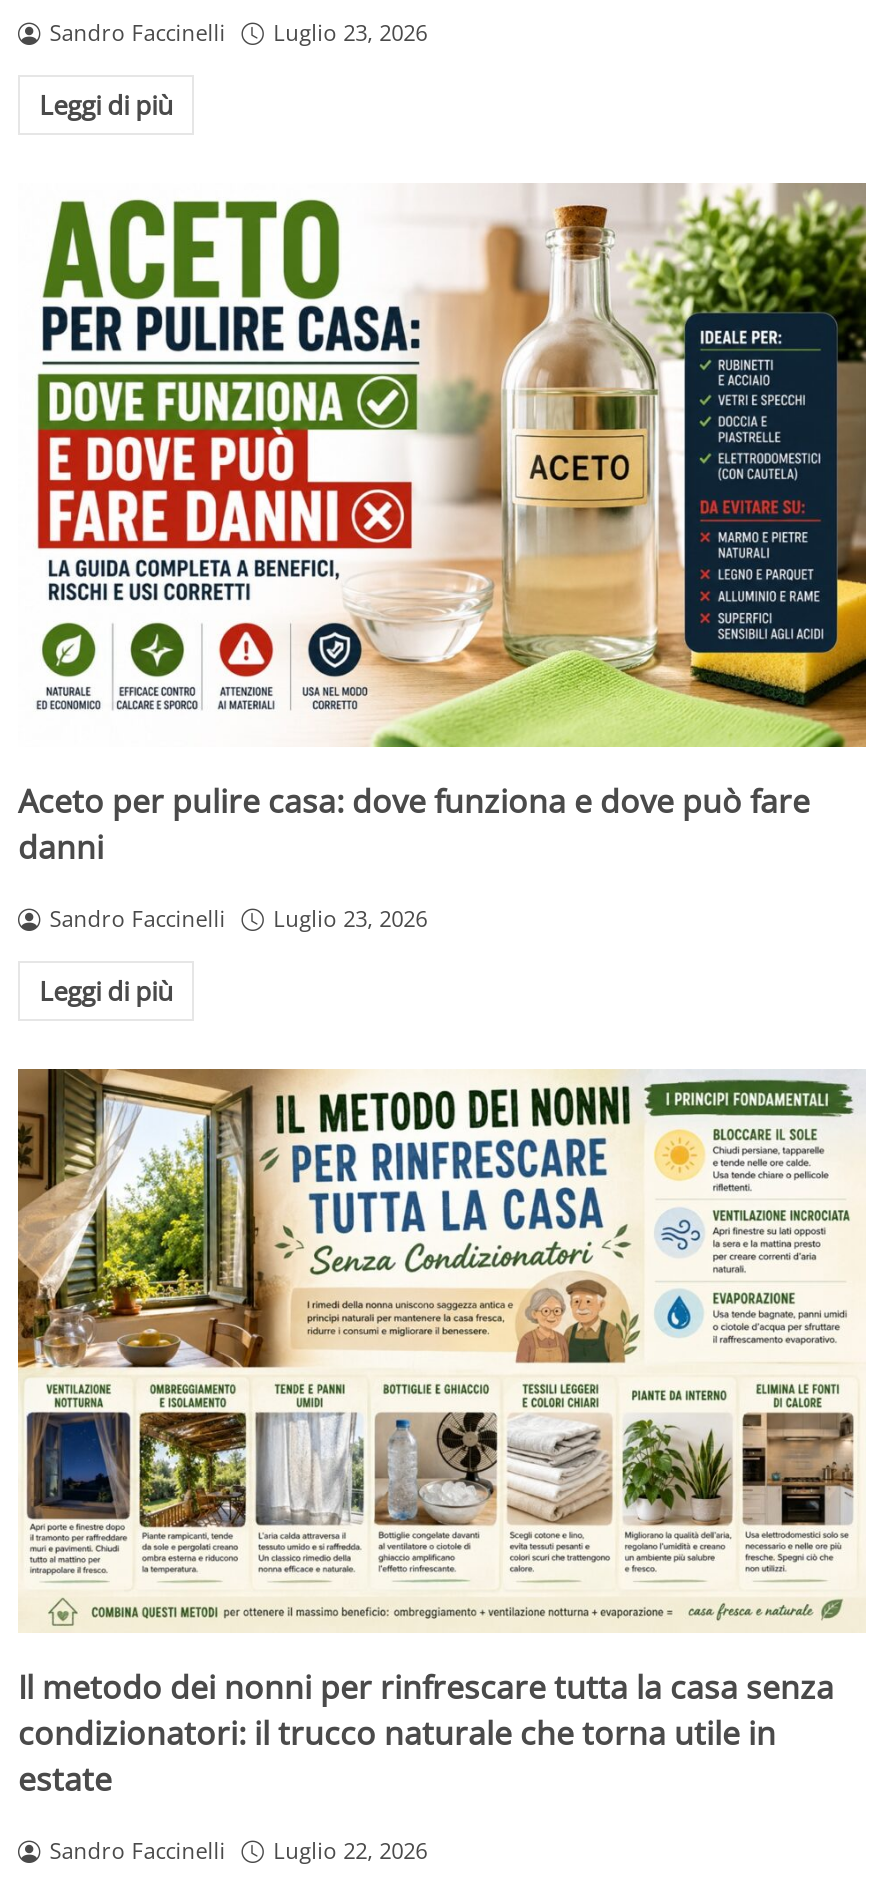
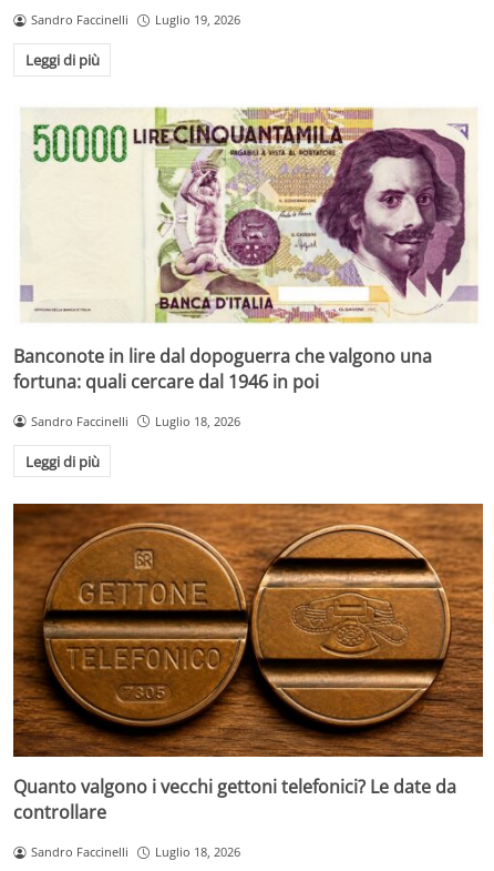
[50,17,427,47] Sandro Faccinelli Luglio 23, 2026 -> [31,11,240,28] Sandro Faccinelli Luglio 19, 2026
[18,181,868,869] [image] | Aceto per pulire casa: dove funziona e dove può fare | danni -> [13,103,483,394] [image] | Banconote in lire dal dopoguerra che valgono una | fortuna: quali cercare dal 1946 in poi
[50,903,427,933] Sandro Faccinelli Luglio 23, 2026 -> [31,413,240,429] Sandro Faccinelli Luglio 18, 2026
[18,1067,866,1802] [image] | Il metodo dei nonni per rinfrescare tutta la casa senza | condizionatori: il trucco naturale che torna utile in | estate -> [12,503,484,825] [image] | Quanto valgono i vecchi gettoni telefonici? Le date da | controllare
[50,1836,427,1866] Sandro Faccinelli Luglio 22, 2026 -> [31,843,240,860] Sandro Faccinelli Luglio 18, 2026

